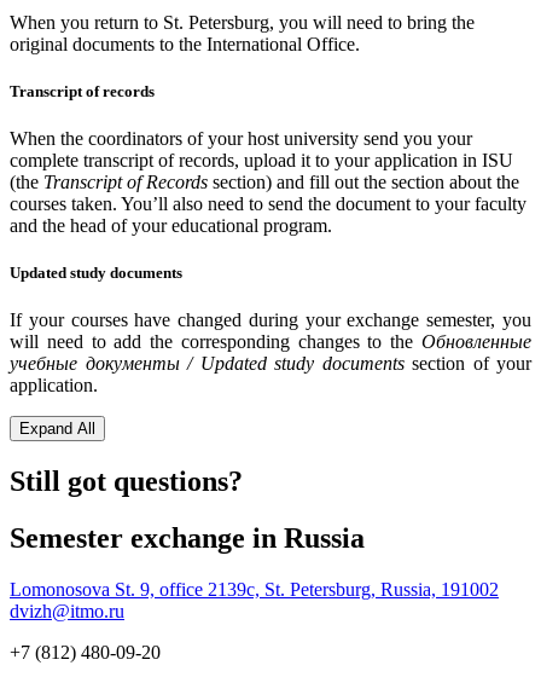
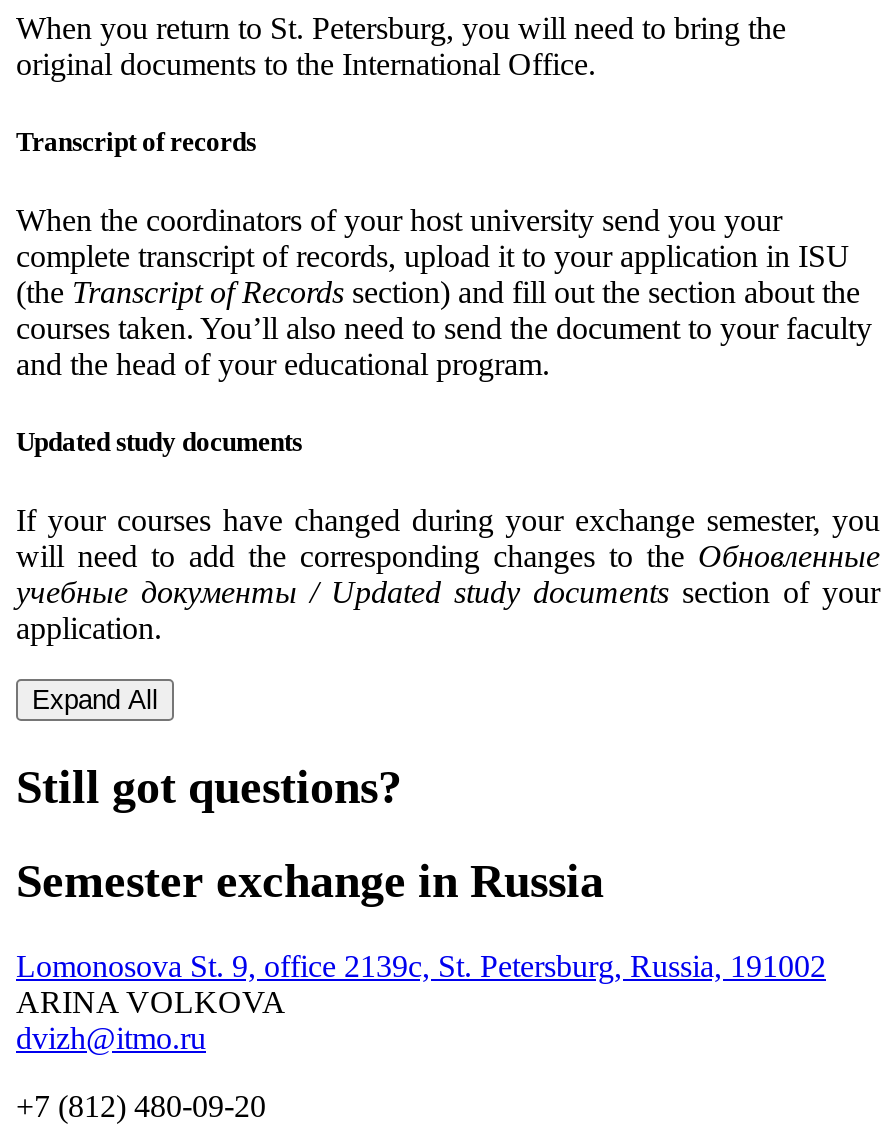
none -> [16,985,286,1019] ARINA VOLKOVA

